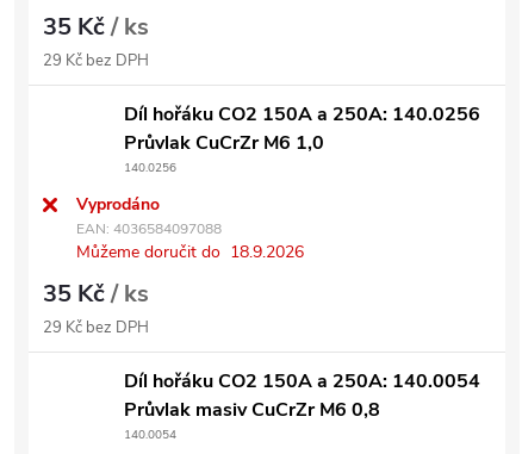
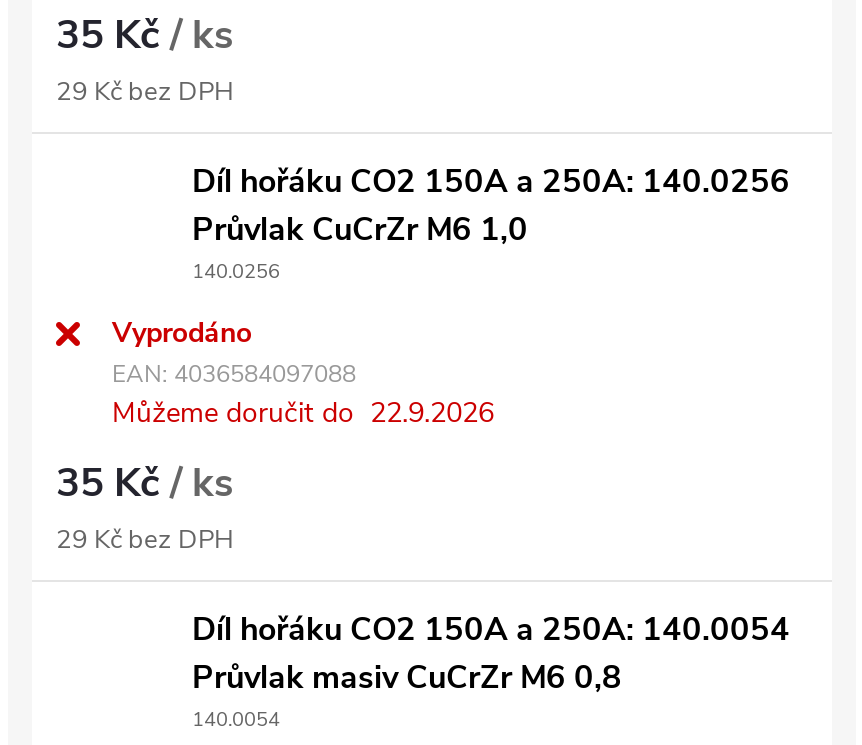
[76,241,304,263] Můžeme doručit do 18.9.2026 -> [112,394,494,432] Můžeme doručit do 22.9.2026

